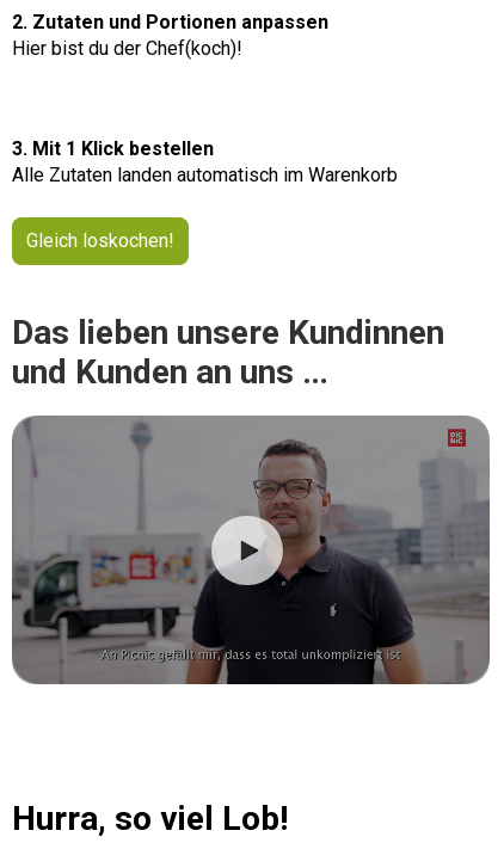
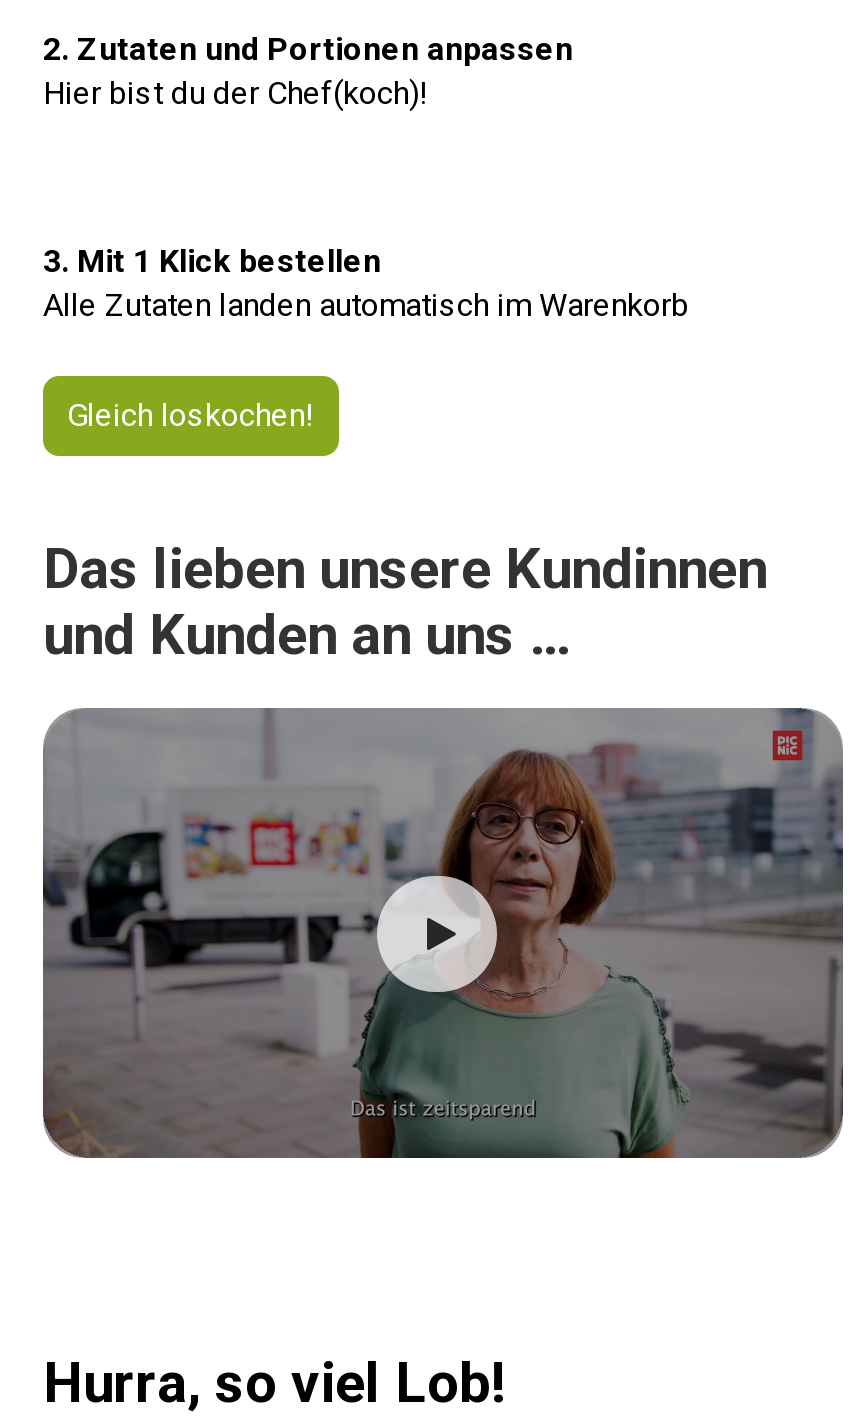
[12,416,490,684] [image] -> [43,710,841,1158] [image]

